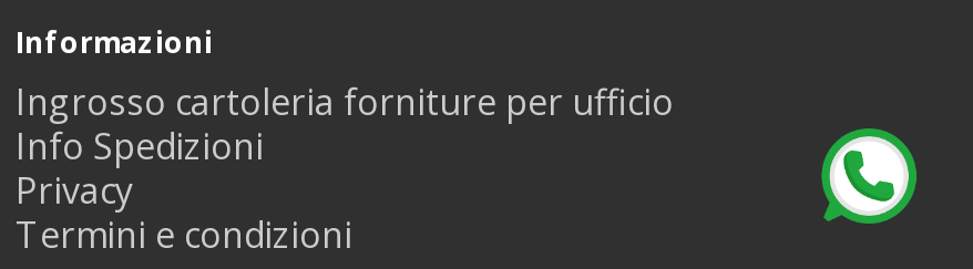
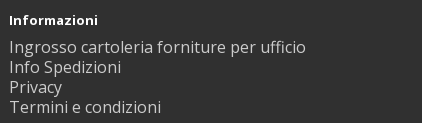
[820,126,918,226] [image] -> none

